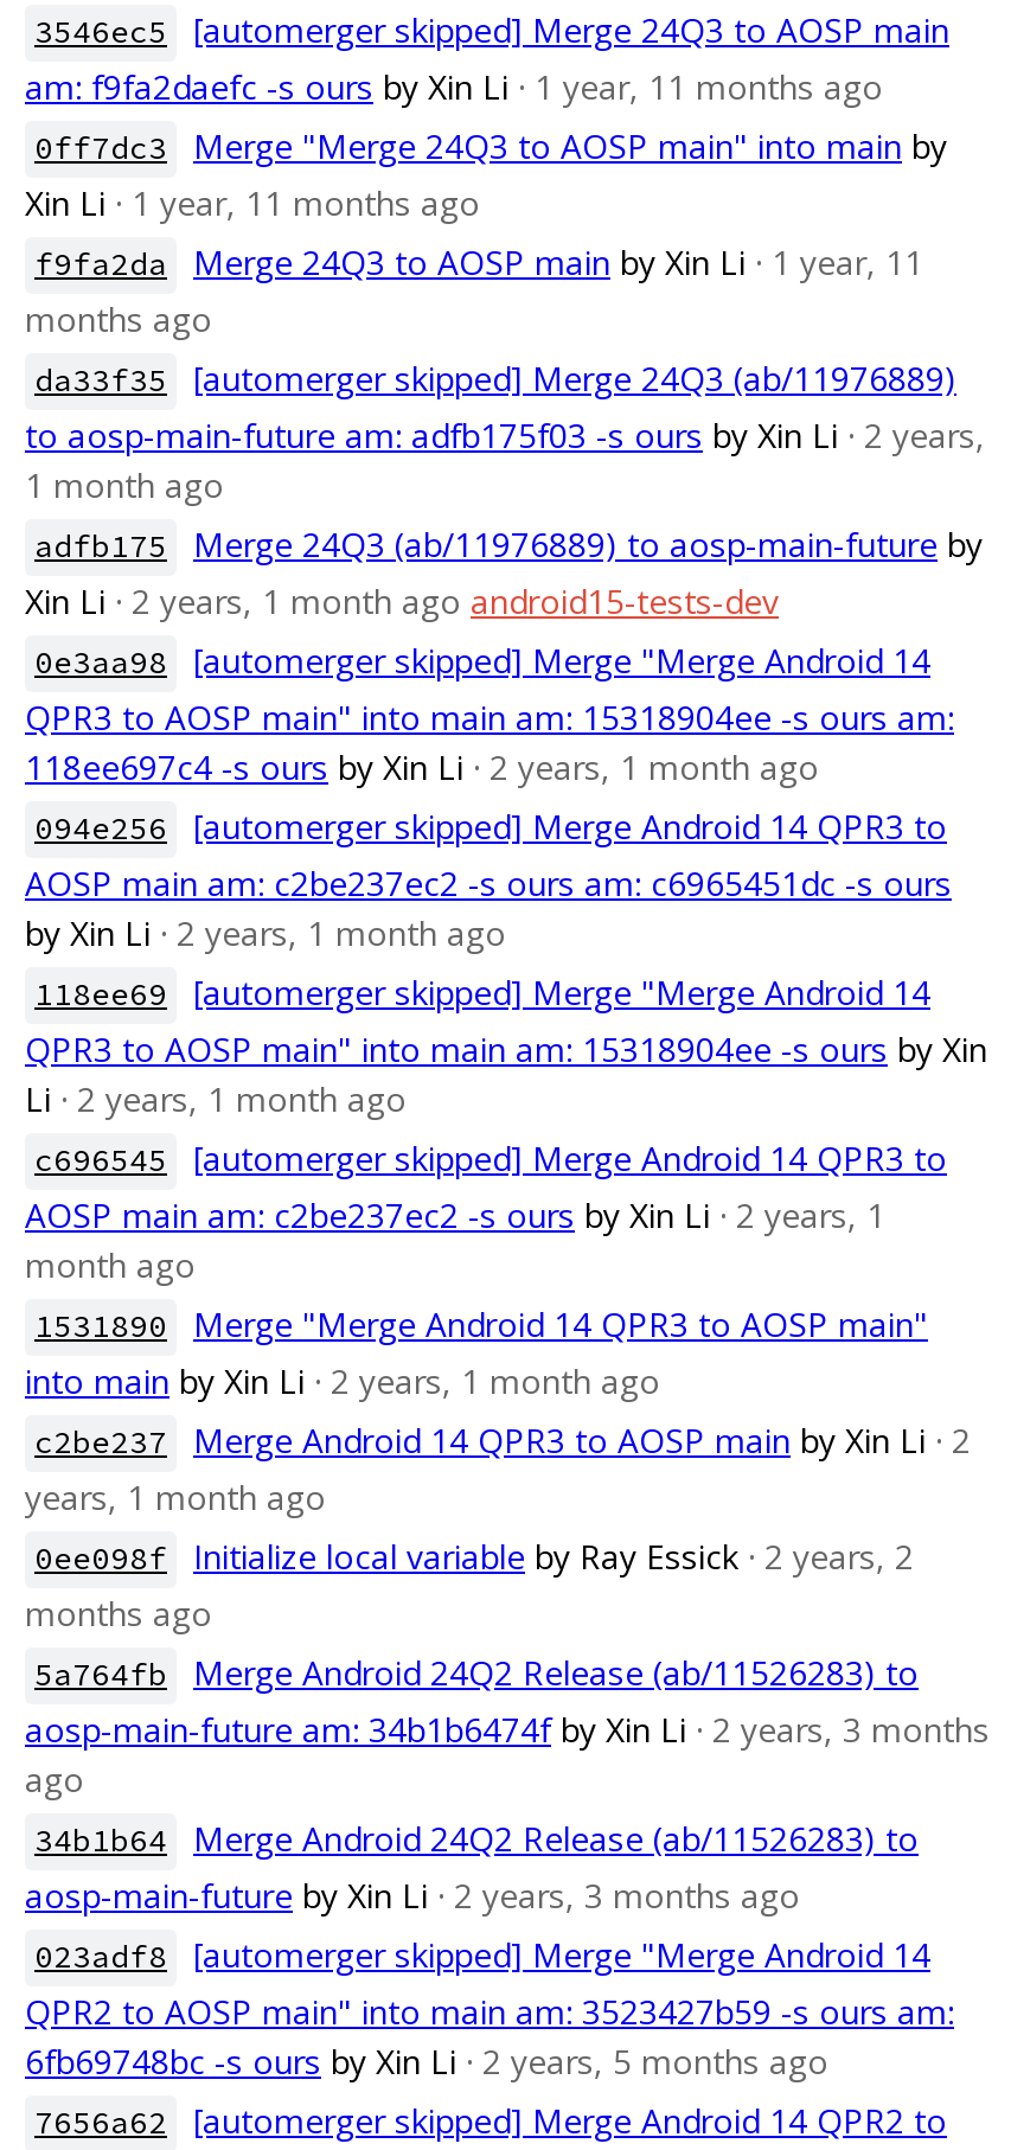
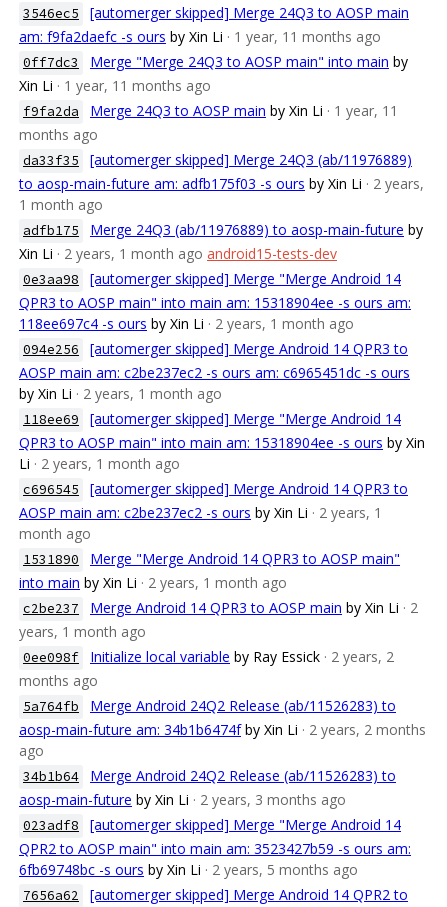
[25,1707,990,1752] aosp-main-future am: 34b1b6474f by Xin Li · 2 years, 3 months -> [19,720,426,739] aosp-main-future am: 34b1b6474f by Xin Li · 2 years, 2 months

